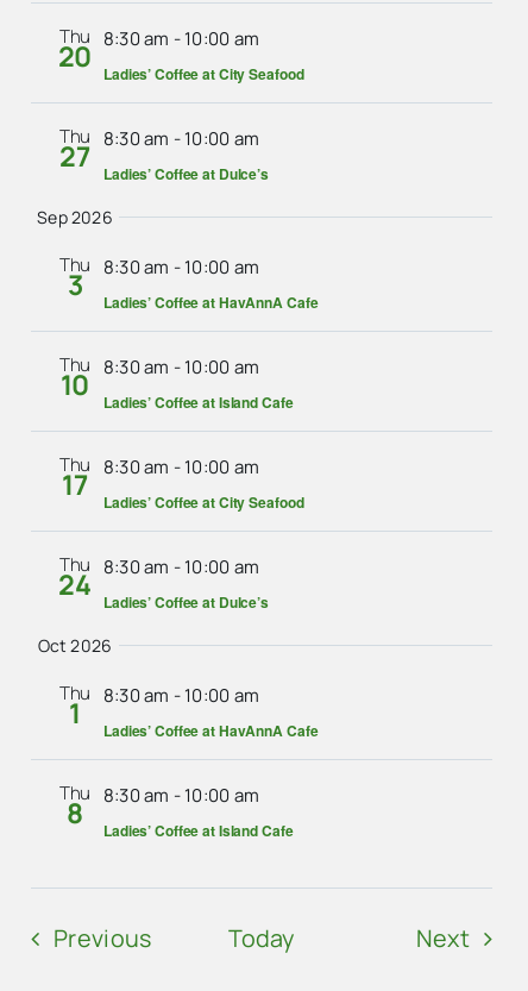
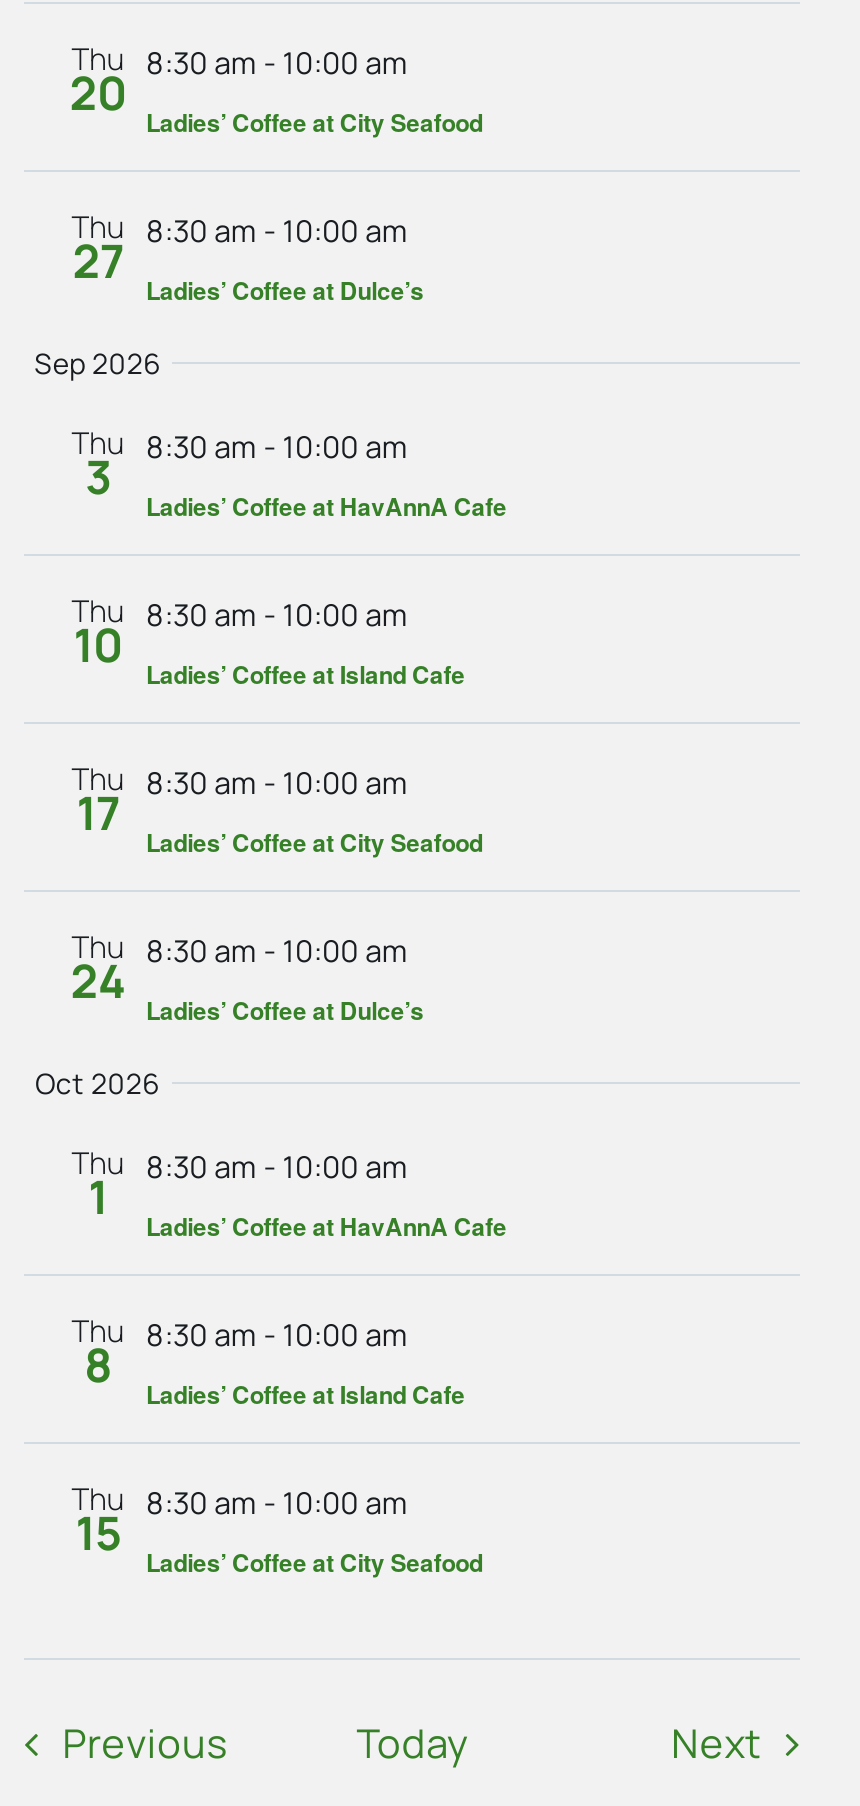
none -> [71,1478,483,1580] Thu | 15 | 8:30 am - 10:00 am | Ladies’ Coffee at City Seafood

